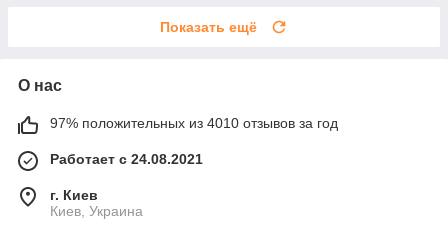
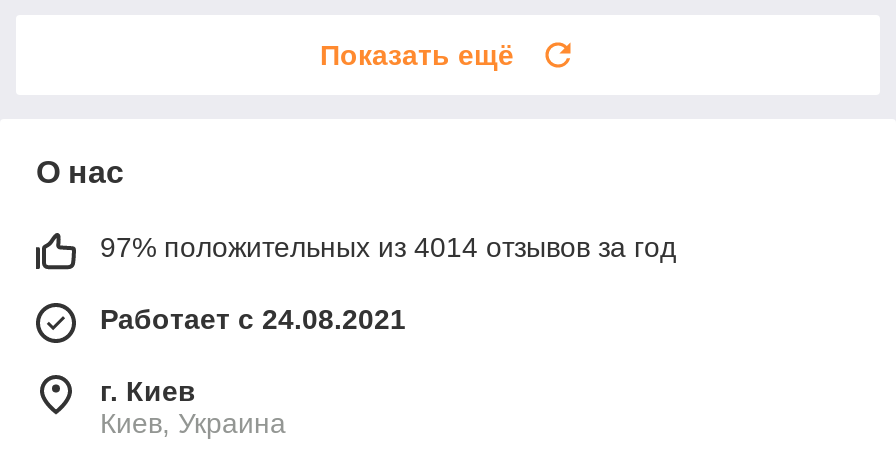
[50,115,338,131] 97% положительных из 4010 отзывов за год -> [100,231,676,263] 97% положительных из 4014 отзывов за год

